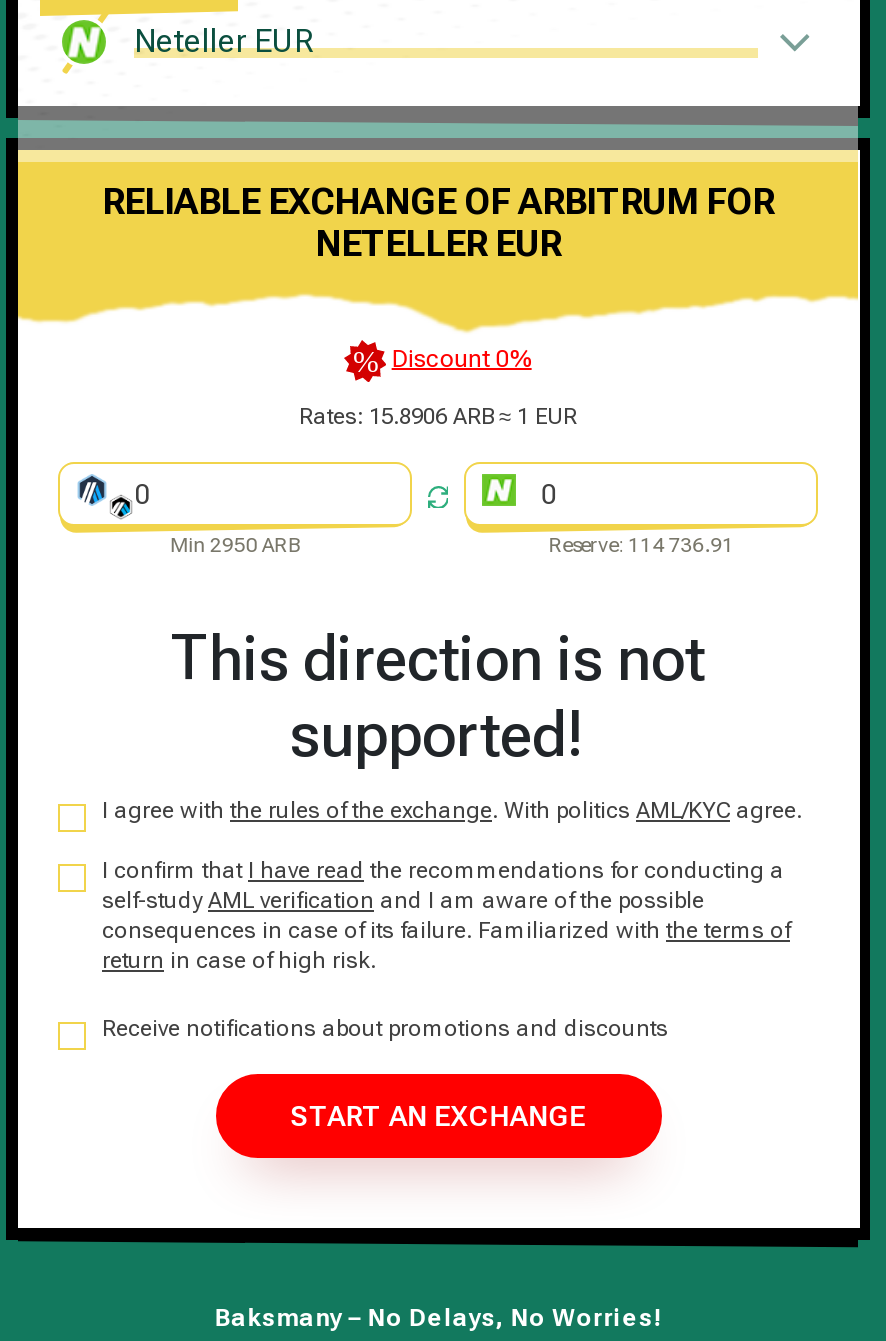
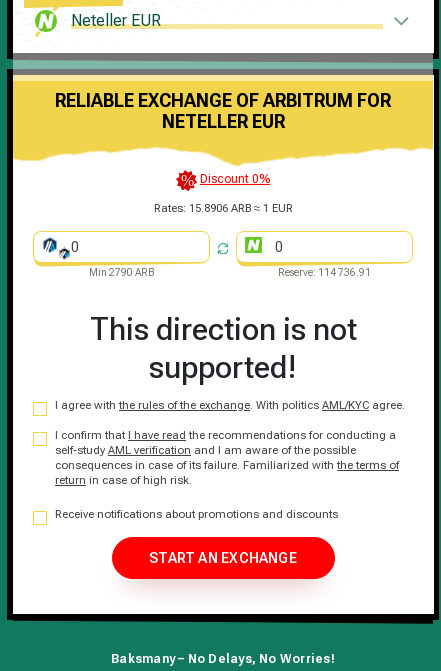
[170,533,300,555] Min 2950 ARB -> [89,267,154,278] Min 2790 ARB

